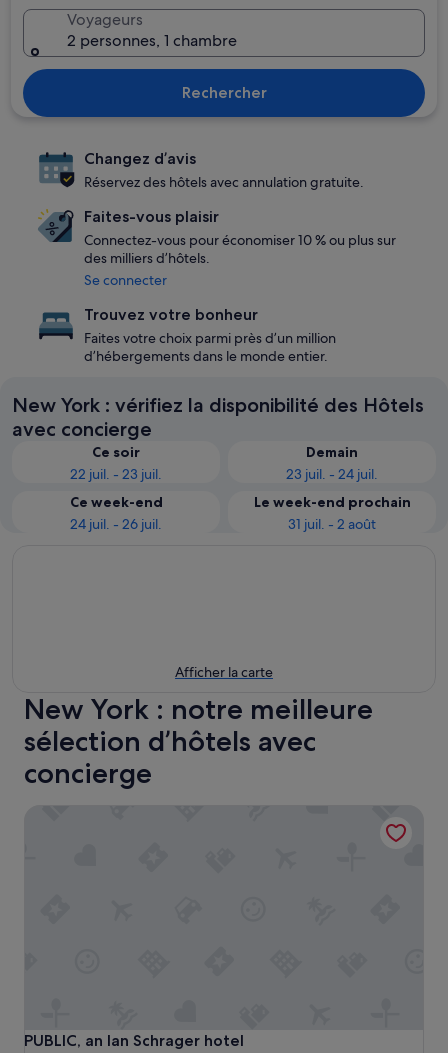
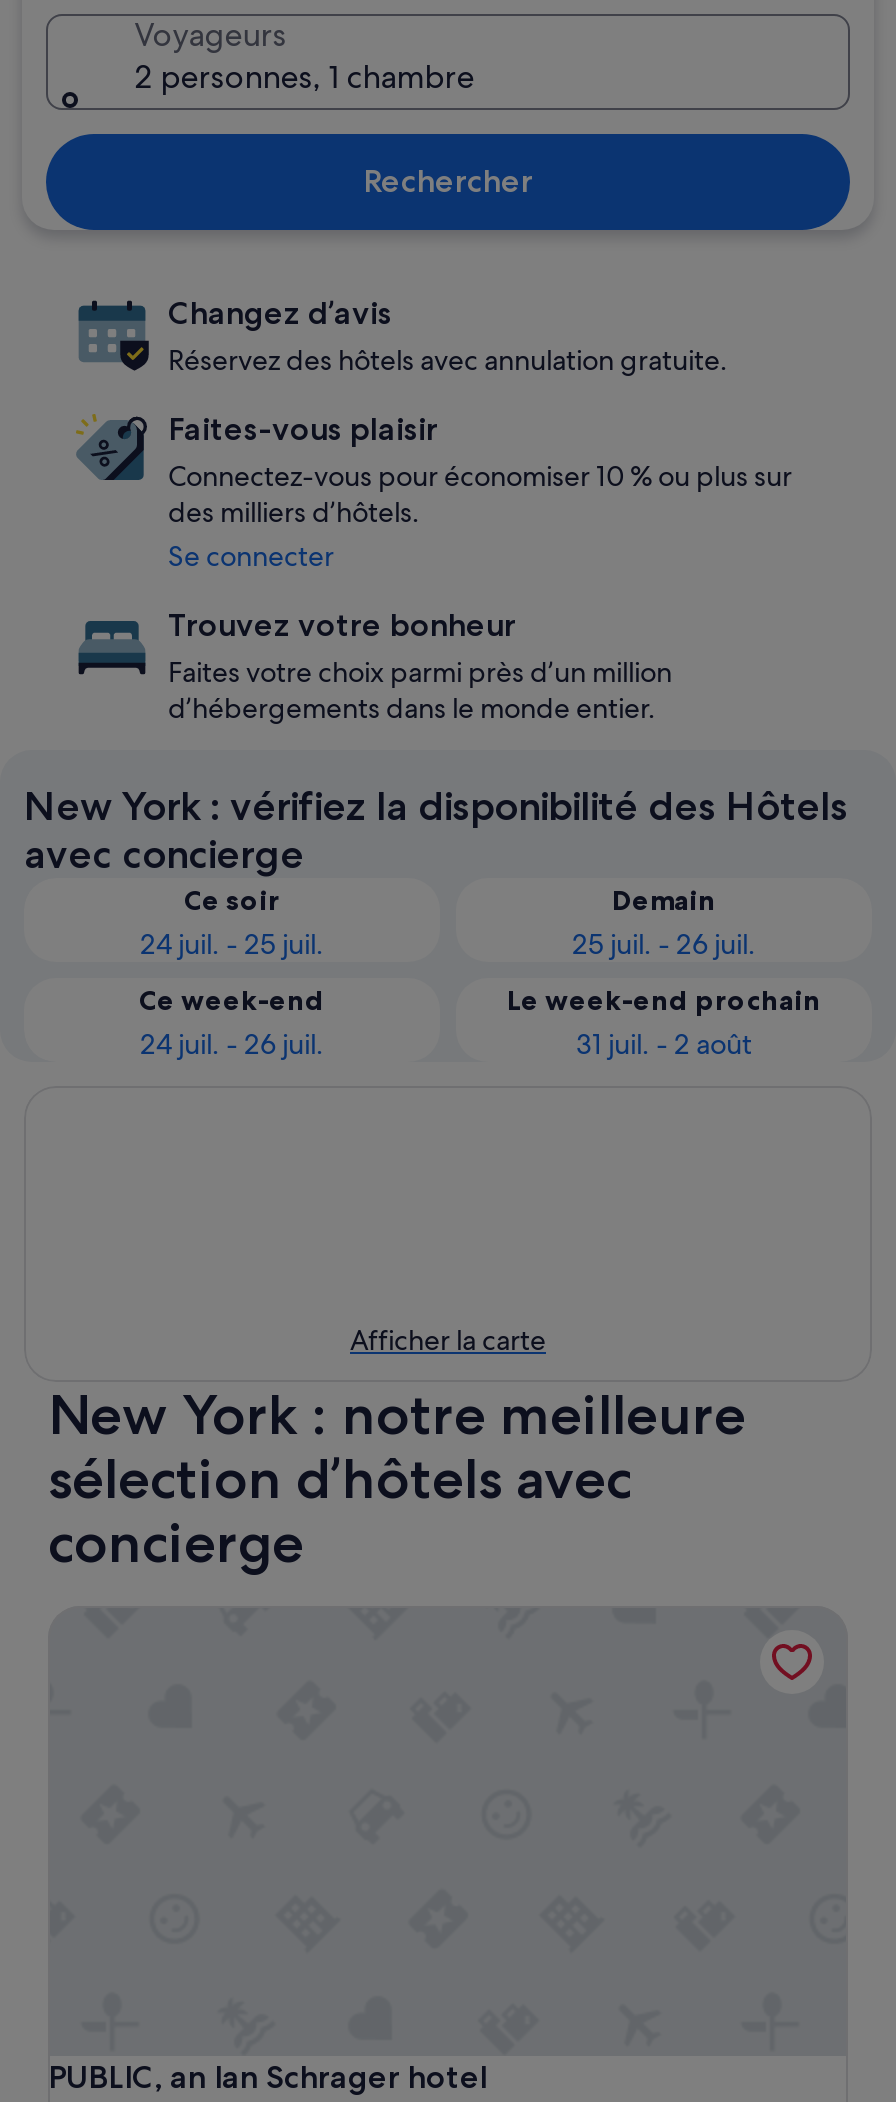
[70,465,162,483] 22 juil. - 23 juil. -> [140,926,324,962] 24 juil. - 25 juil.
[286,465,378,483] 23 juil. - 24 juil. -> [572,926,756,962] 25 juil. - 26 juil.

